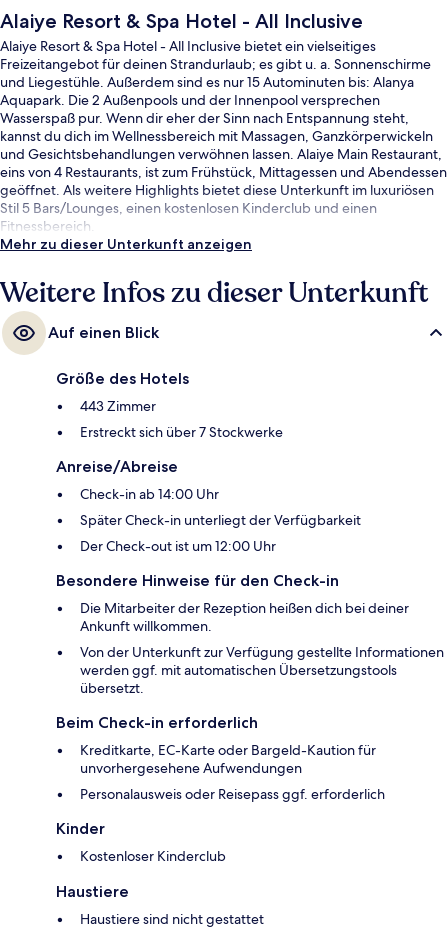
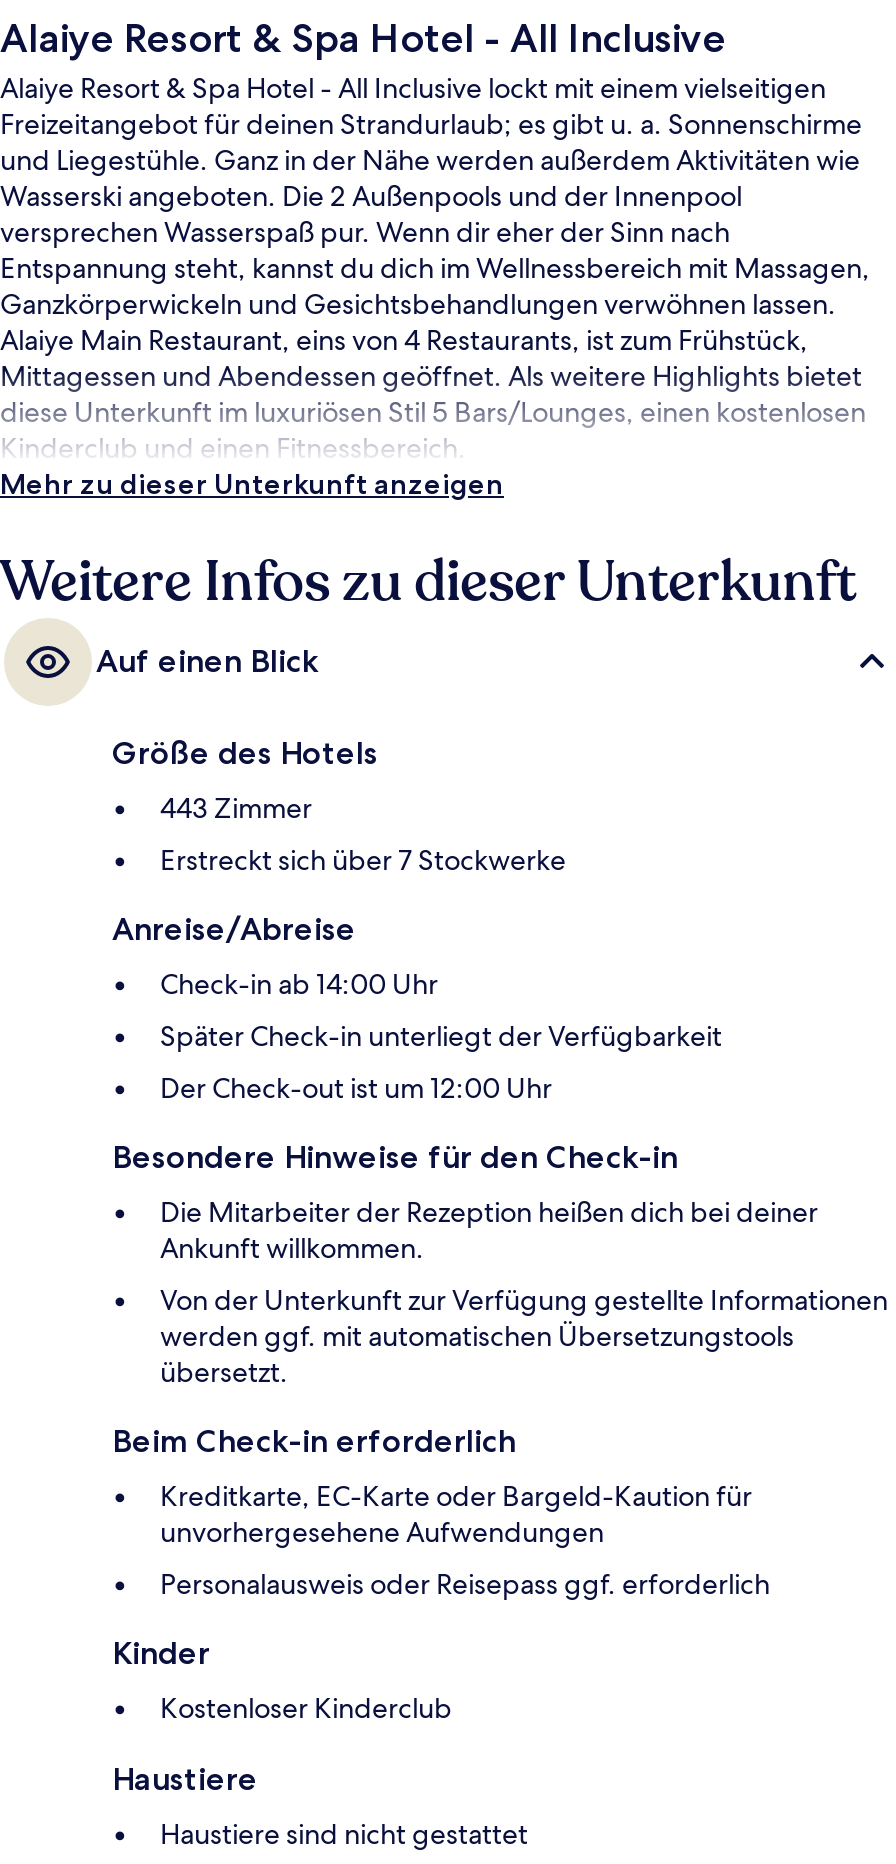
[0,37,376,55] Alaiye Resort & Spa Hotel - All Inclusive bietet ein vielseitiges -> [0,71,826,107] Alaiye Resort & Spa Hotel - All Inclusive lockt mit einem vielseitigen
[0,73,447,235] und Liegestühle. Außerdem sind es nur 15 Autominuten bis: Alanya | Aquapark. Die 2 Außenpools und der Innenpool versprechen | Wasserspaß pur. Wenn dir eher der Sinn nach Entspannung steht, | kannst du dich im Wellnessbereich mit Massagen, Ganzkörperwickeln | und Gesichtsbehandlungen verwöhnen lassen. Alaiye Main Restaurant, | eins von 4 Restaurants, ist zum Frühstück, Mittagessen und Abendessen | geöffnet. Als weitere Highlights bietet diese Unterkunft im luxuriösen | Stil 5 Bars/Lounges, einen kostenlosen Kinderclub und einen | Fitnessbereich. -> [0,143,870,467] und Liegestühle. Ganz in der Nähe werden außerdem Aktivitäten wie | Wasserski angeboten. Die 2 Außenpools und der Innenpool | versprechen Wasserspaß pur. Wenn dir eher der Sinn nach | Entspannung steht, kannst du dich im Wellnessbereich mit Massagen, | Ganzkörperwickeln und Gesichtsbehandlungen verwöhnen lassen. | Alaiye Main Restaurant, eins von 4 Restaurants, ist zum Frühstück, | Mittagessen und Abendessen geöffnet. Als weitere Highlights bietet | diese Unterkunft im luxuriösen Stil 5 Bars/Lounges, einen kostenlosen | Kinderclub und einen Fitnessbereich.

